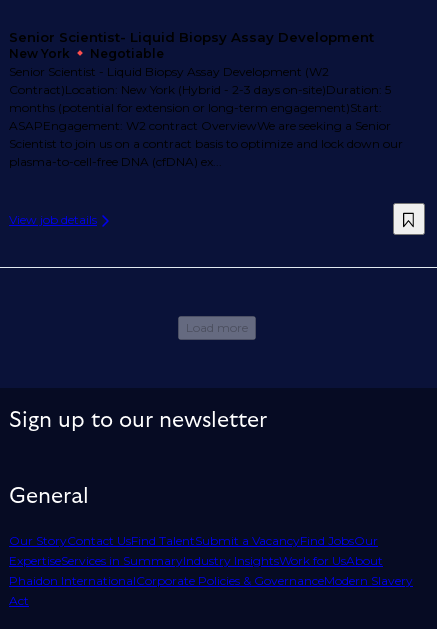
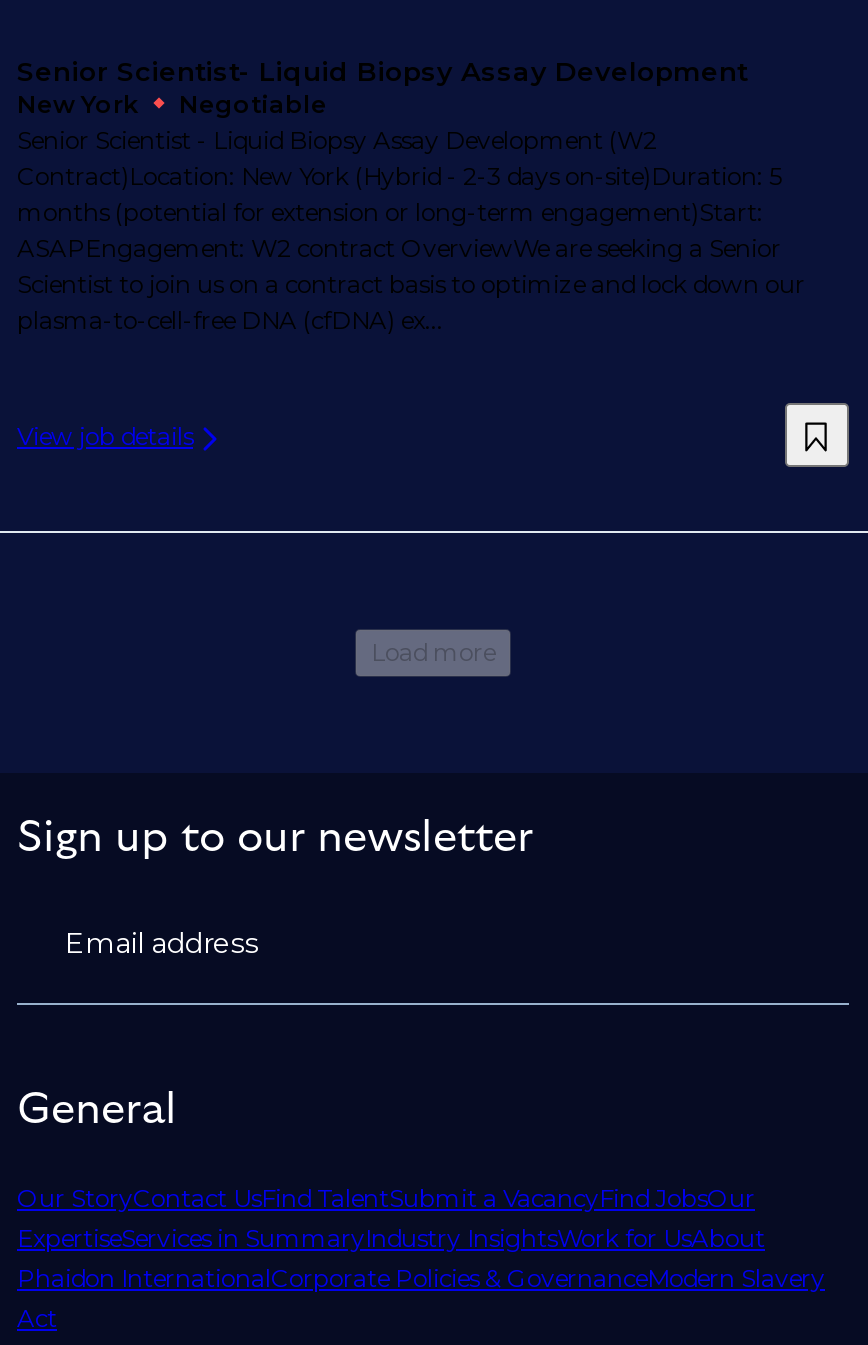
none -> [65,925,259,961] Email address

